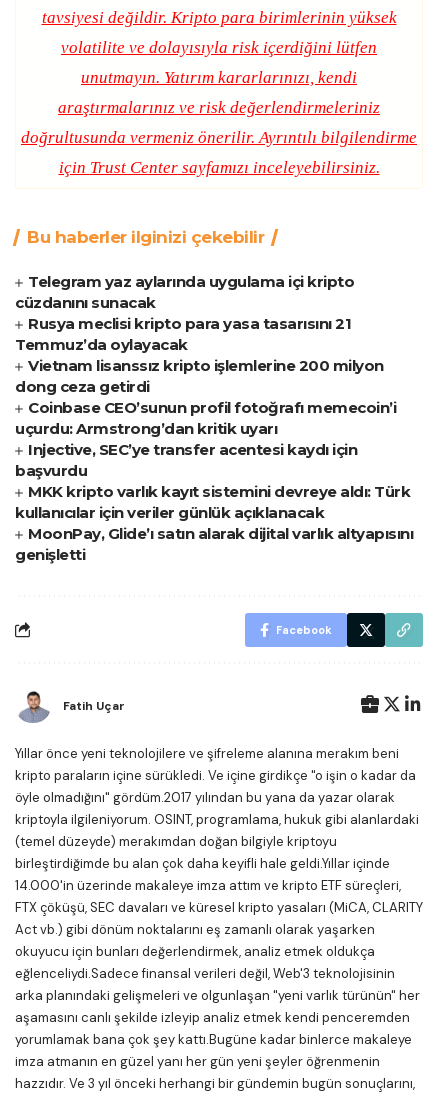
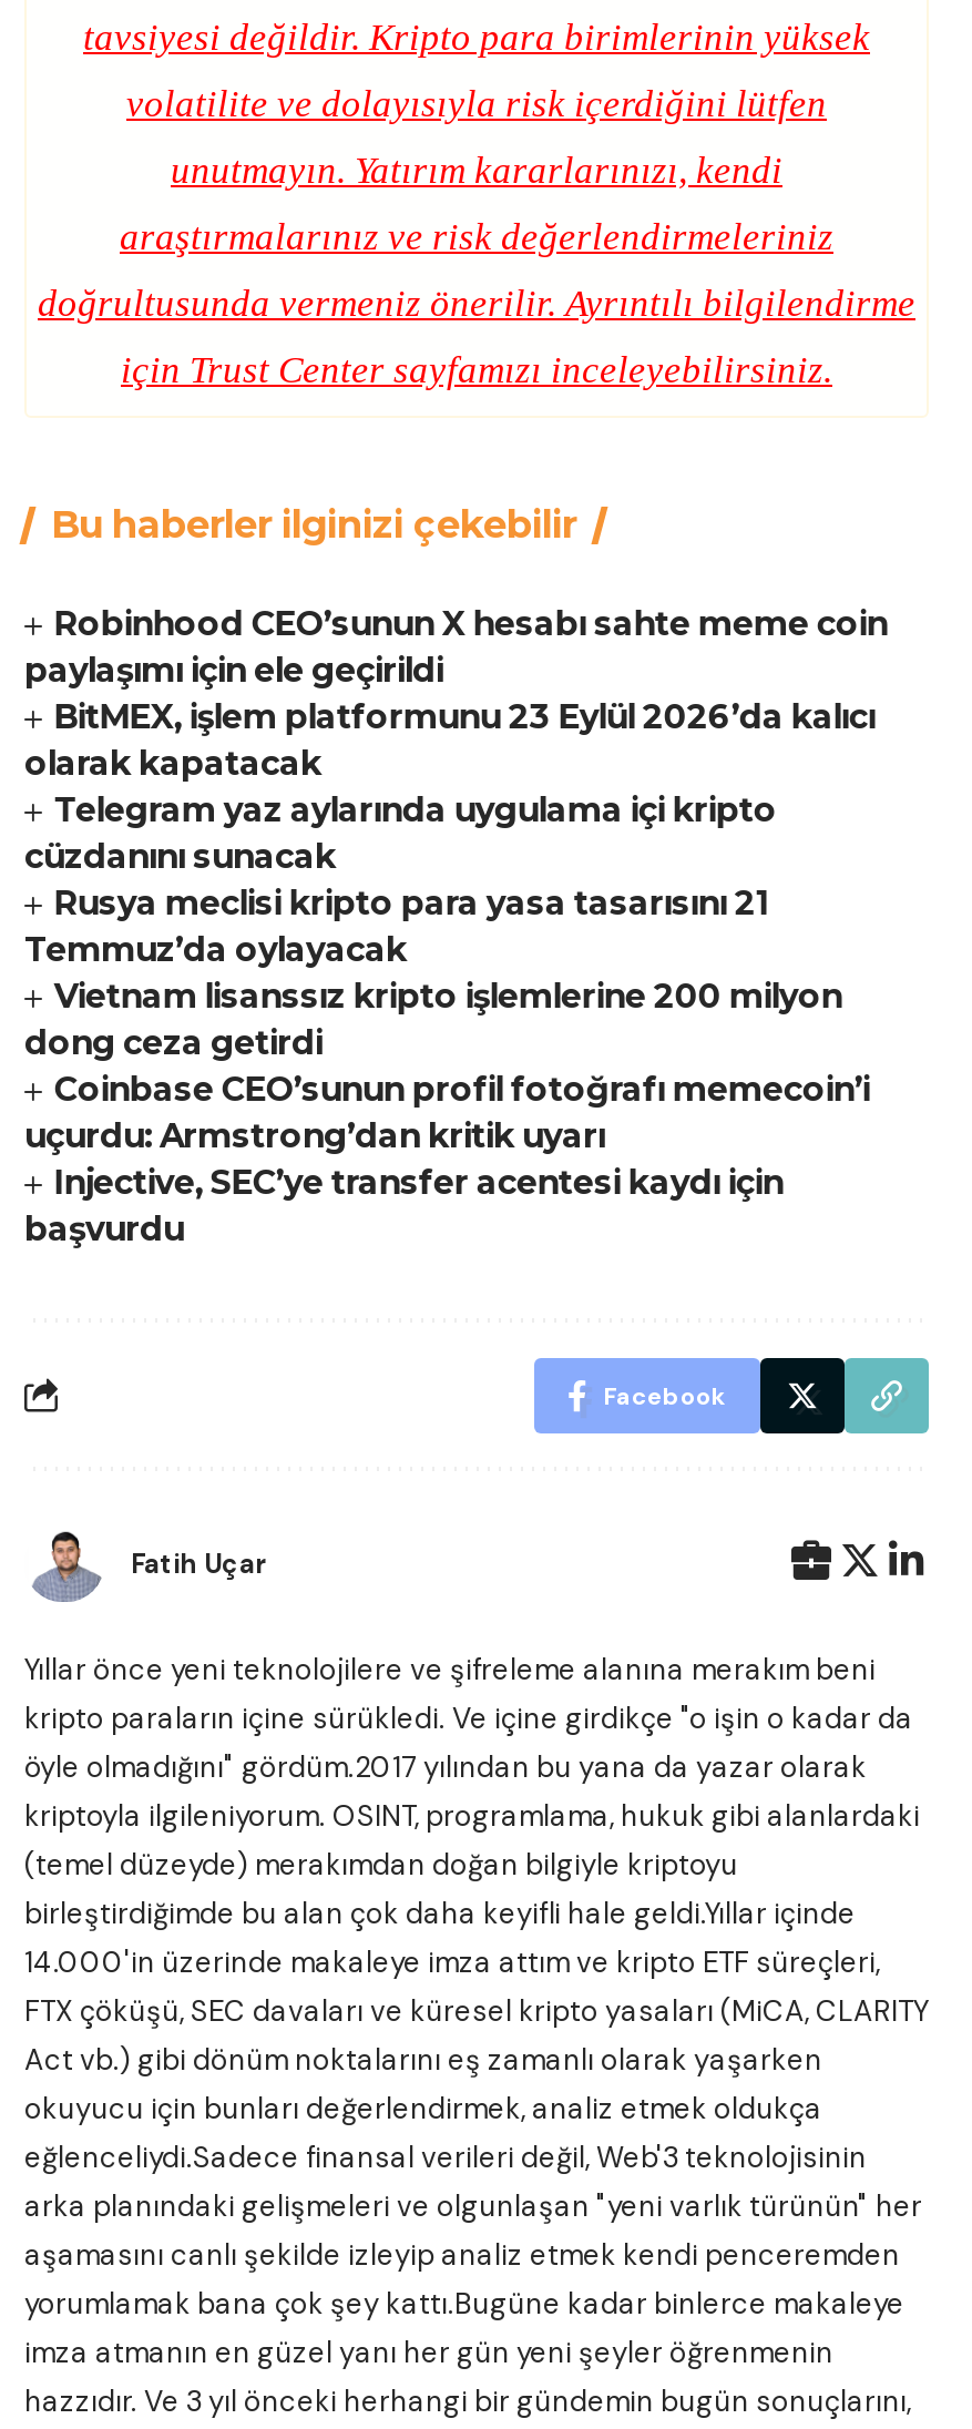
none -> [24,602,888,783] Robinhood CEO’sunun X hesabı sahte meme coin | paylaşımı için ele geçirildi | BitMEX, işlem platformunu 23 Eylül 2026’da kalıcı | olarak kapatacak
moved [15,272,396,480] -> [24,788,870,1249]: Telegram yaz aylarında uygulama içi kripto | cüzdanını sunacak | Rusya meclisi kripto para yasa tasarısını 21 | ... | Injective, SEC’ye transfer acentesi kaydı için | başvurdu
[15,482,413,564] MKK kripto varlık kayıt sistemini devreye aldı: Türk | kullanıcılar için veriler günlük açıklanacak | MoonPay, Glide’ı satın alarak dijital varlık altyapısını | genişletti -> none

